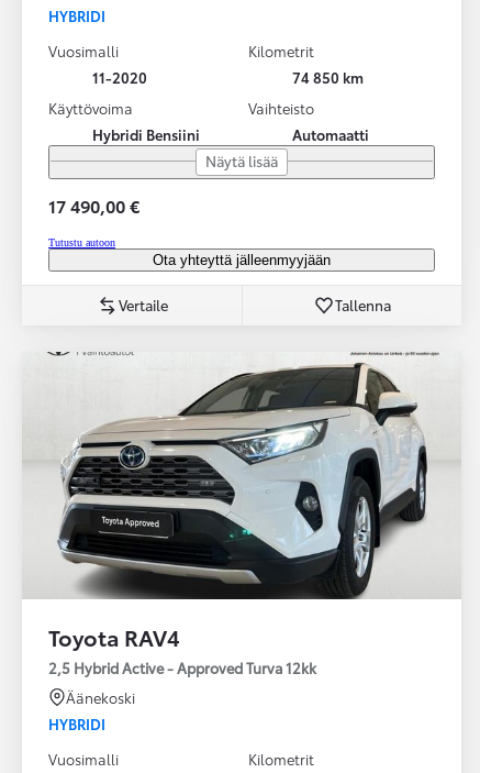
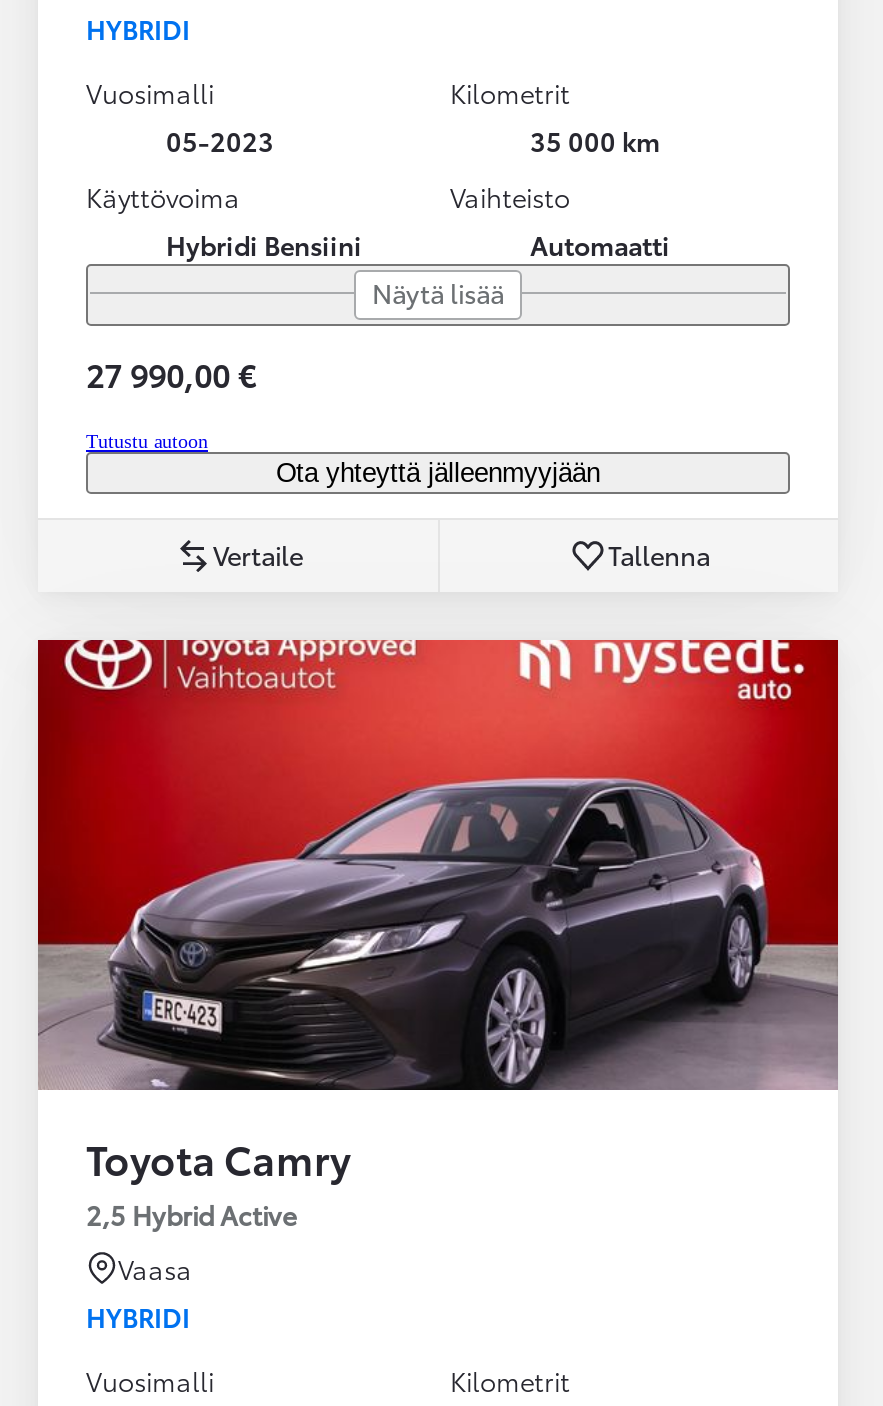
[92,67,147,87] 11-2020 -> [166,122,274,158] 05-2023
[292,67,364,87] 74 850 km -> [530,122,660,158] 35 000 km
[48,192,139,217] 17 490,00 € -> [86,350,256,396] 27 990,00 €
[22,351,461,677] [image] | Toyota RAV4 | 2,5 Hybrid Active - Approved Turva 12kk -> [36,638,840,1232] [image] | Toyota Camry | 2,5 Hybrid Active
[66,687,135,707] Äänekoski -> [118,1250,192,1286] Vaasa

